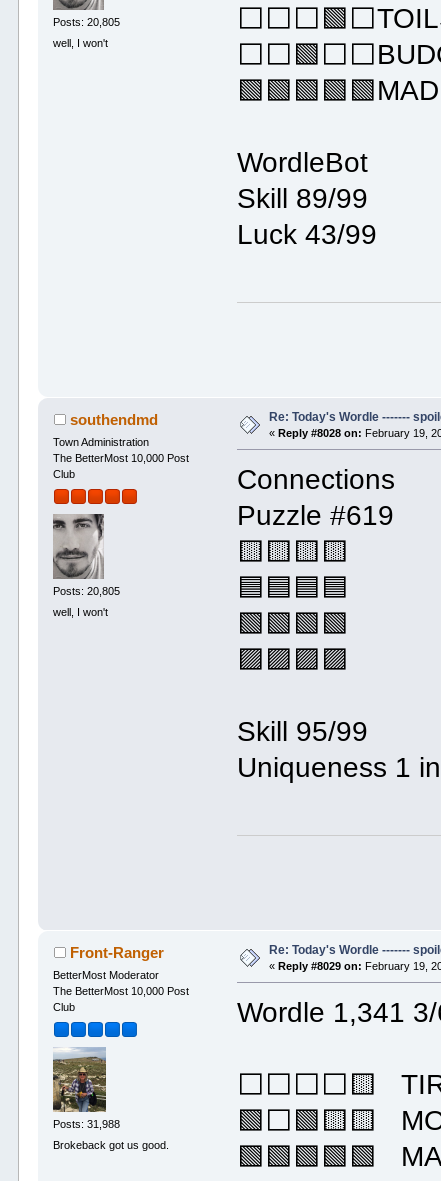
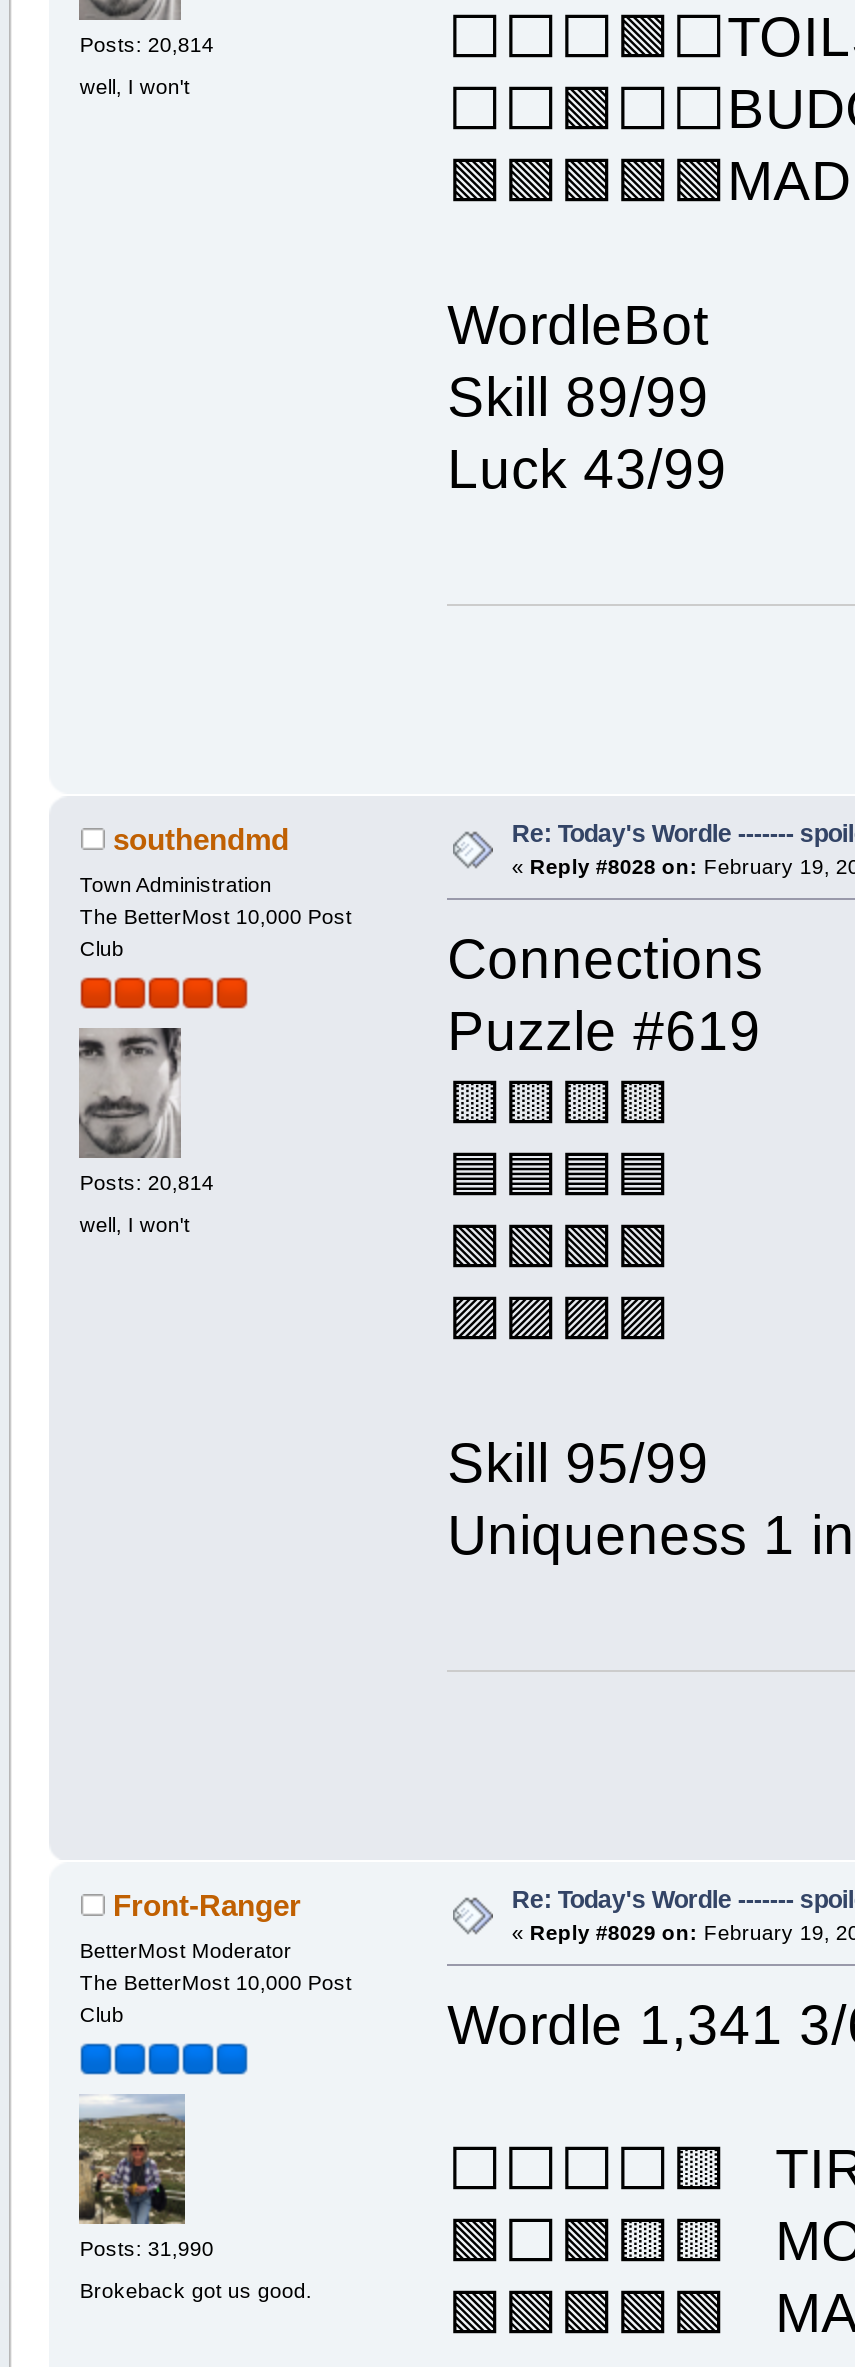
[53,16,120,28] Posts: 20,805 -> [80,32,214,56] Posts: 20,814
[53,585,120,597] Posts: 20,805 -> [80,1170,214,1194] Posts: 20,814
[53,1118,120,1130] Posts: 31,988 -> [80,2236,214,2260] Posts: 31,990

